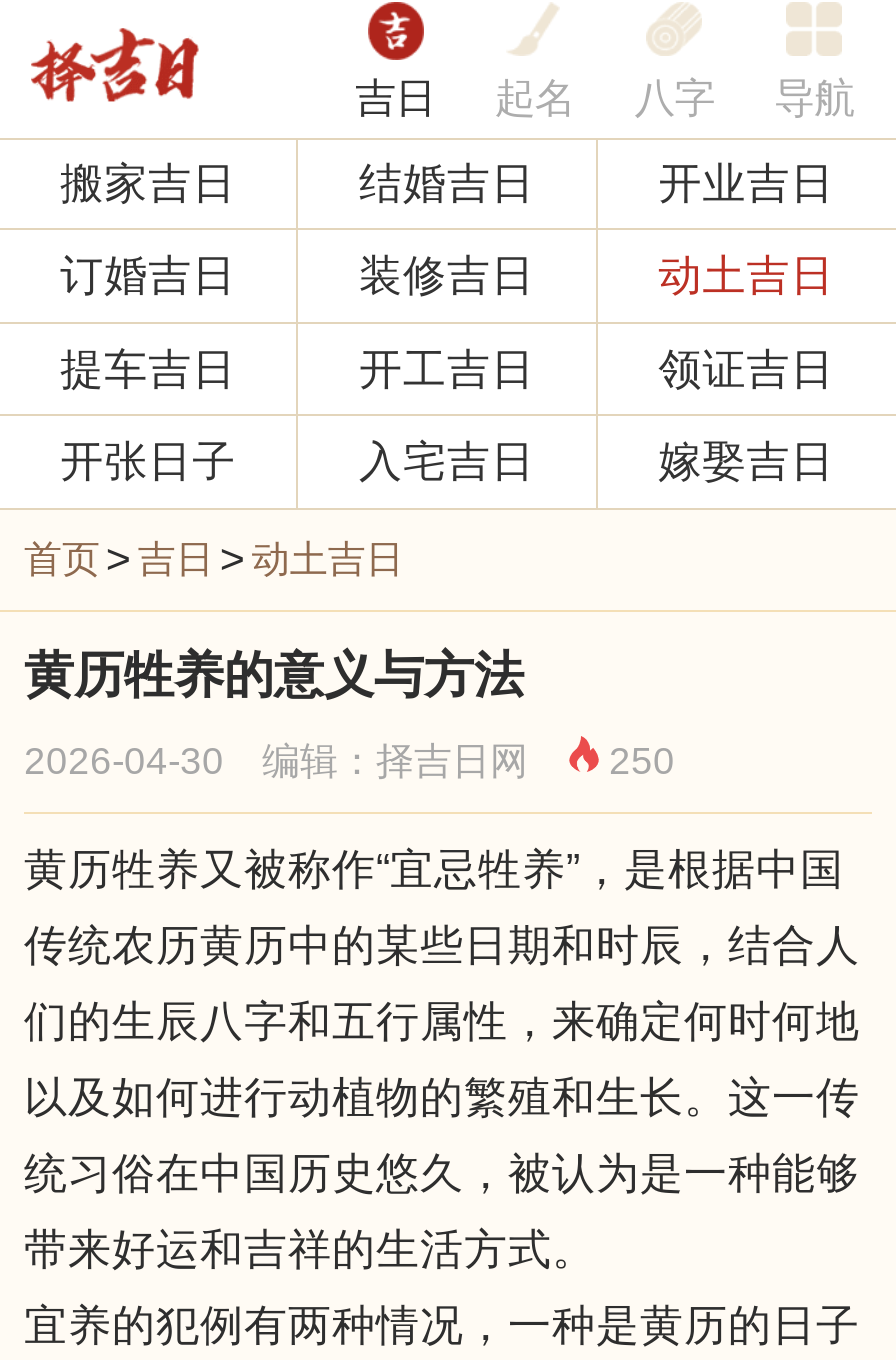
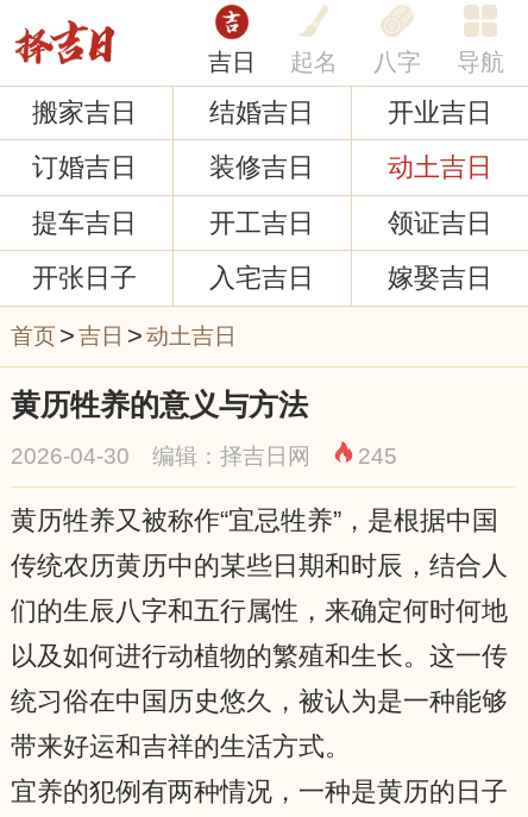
[24,740,675,782] 2026-04-30 编辑：择吉日网 250 -> [11,443,398,468] 2026-04-30 编辑：择吉日网 245

